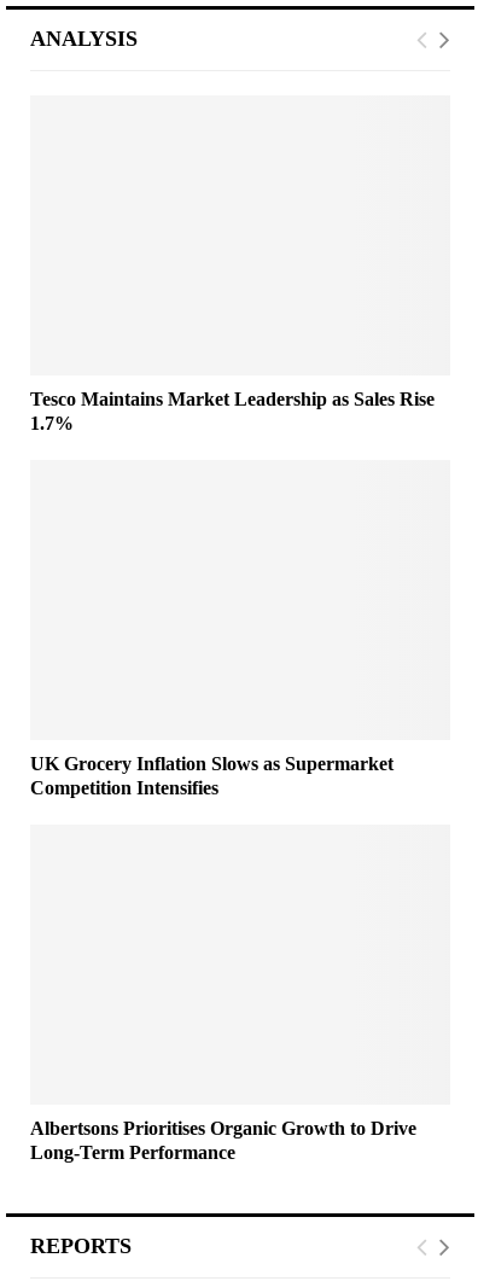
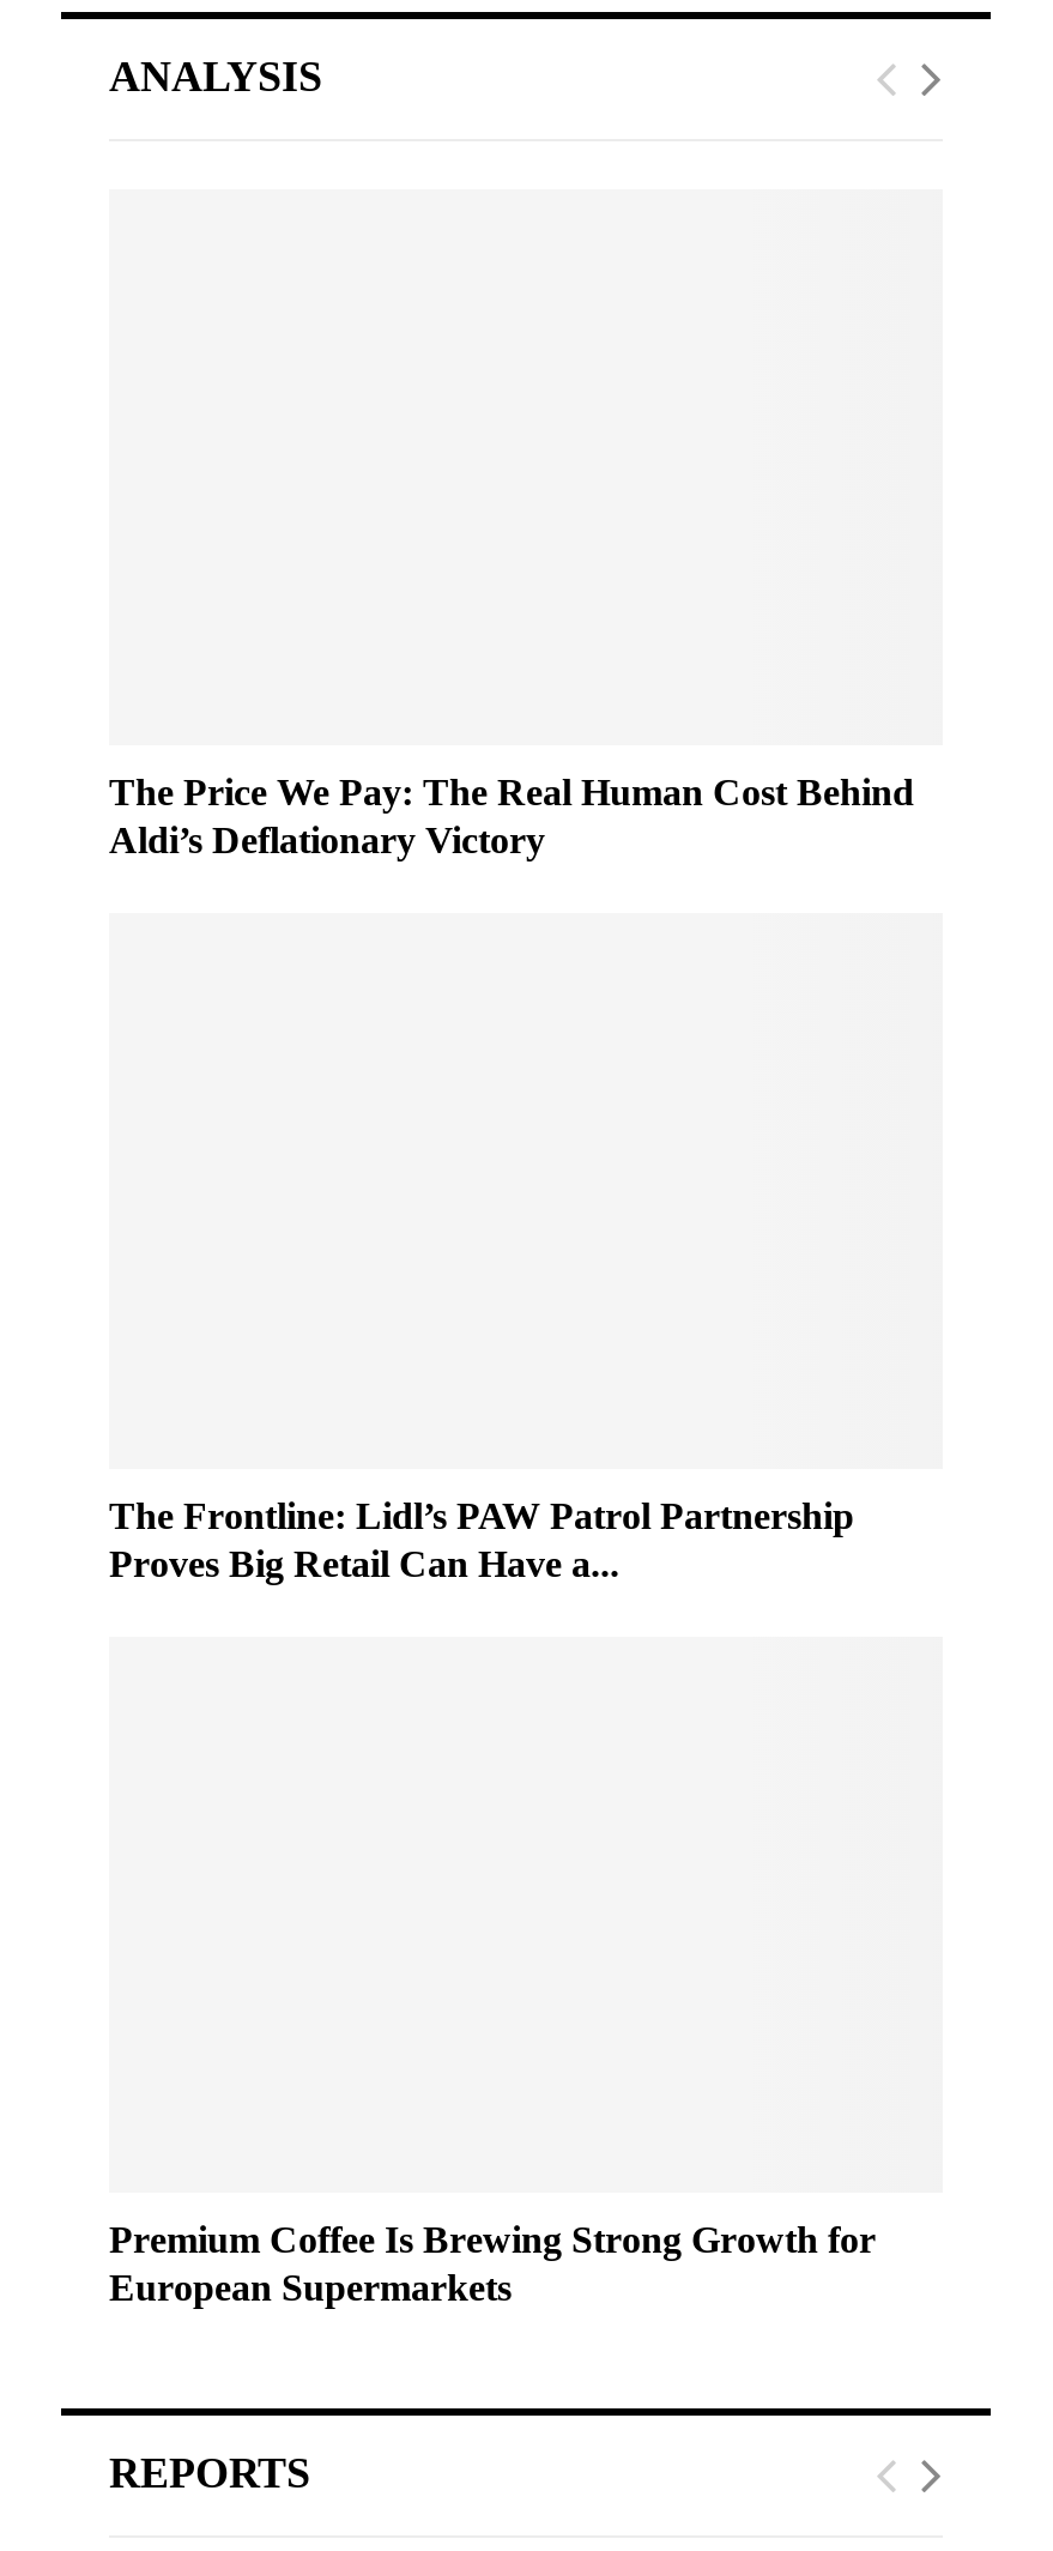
[30,388,435,433] Tesco Maintains Market Leadership as Sales Rise | 1.7% -> [109,771,914,859] The Price We Pay: The Real Human Cost Behind | Aldi’s Deflationary Victory
[30,753,394,798] UK Grocery Inflation Slows as Supermarket | Competition Intensifies -> [109,1494,854,1583] The Frontline: Lidl’s PAW Patrol Partnership | Proves Big Retail Can Have a...
[30,1117,416,1162] Albertsons Prioritises Organic Growth to Drive | Long-Term Performance -> [109,2218,876,2307] Premium Coffee Is Brewing Strong Growth for | European Supermarkets

